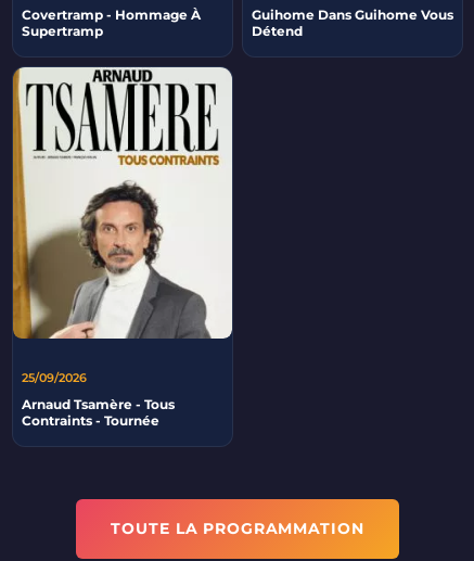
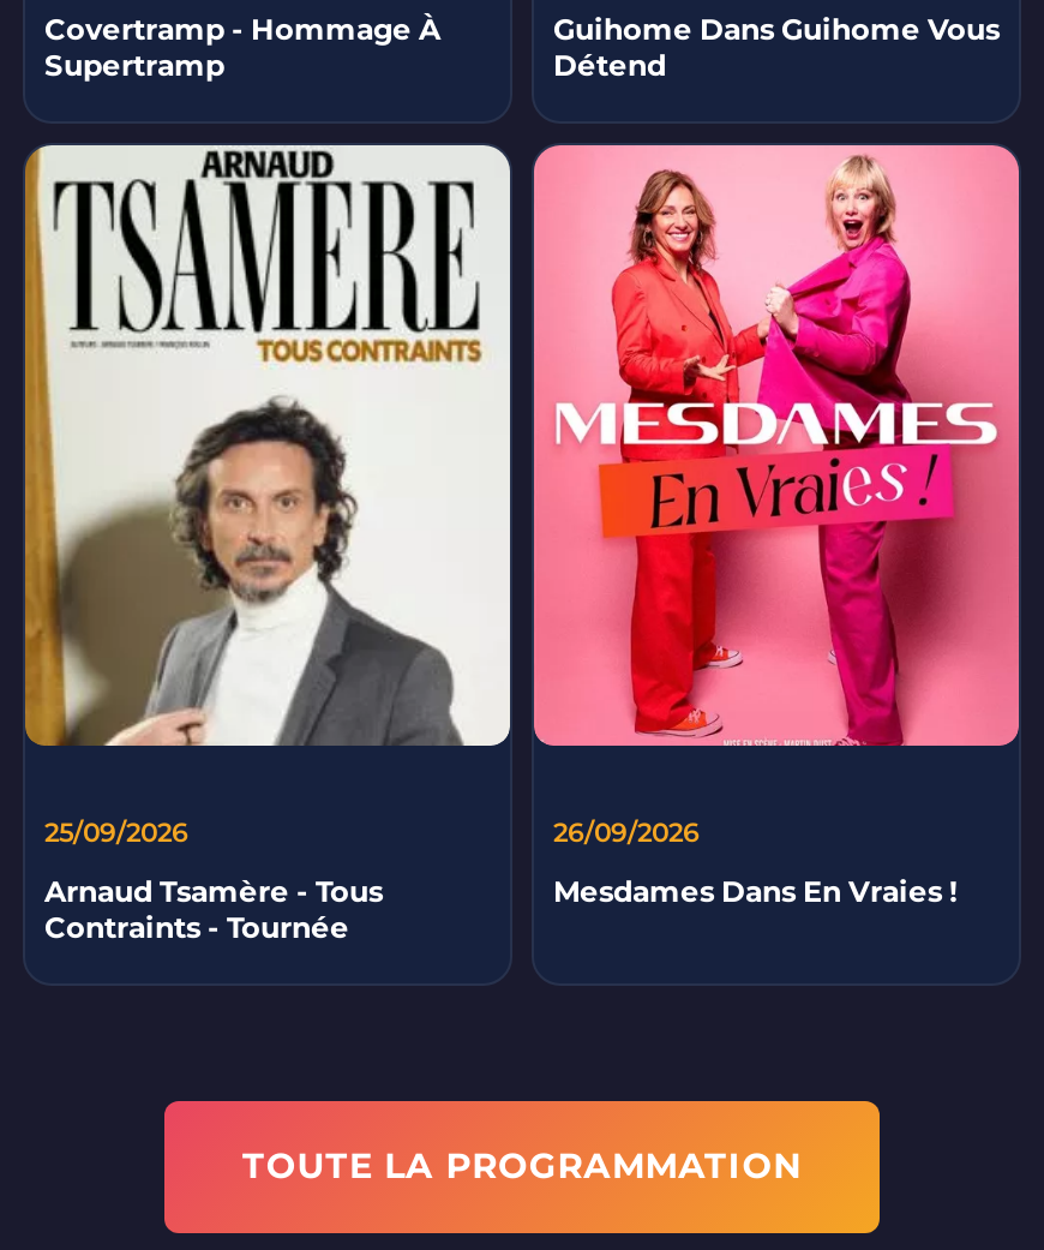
none -> [532,143,1021,909] [image] | 26/09/2026 | Mesdames Dans En Vraies !

